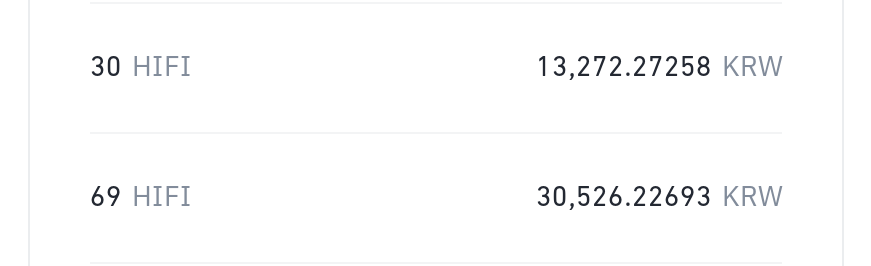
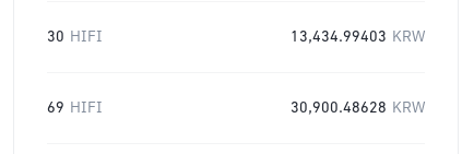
[536,54,782,82] 13,272.27258 KRW -> [291,29,425,45] 13,434.99403 KRW
[536,184,782,212] 30,526.22693 KRW -> [291,100,425,116] 30,900.48628 KRW

